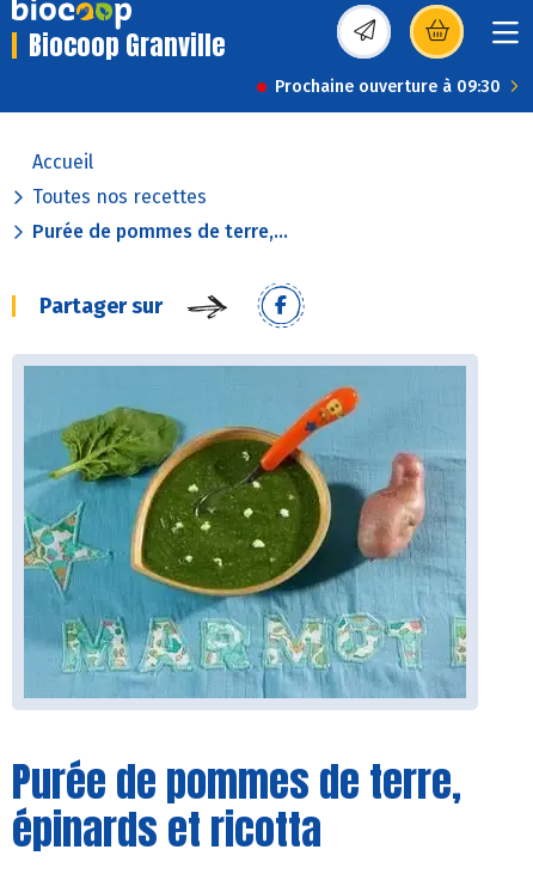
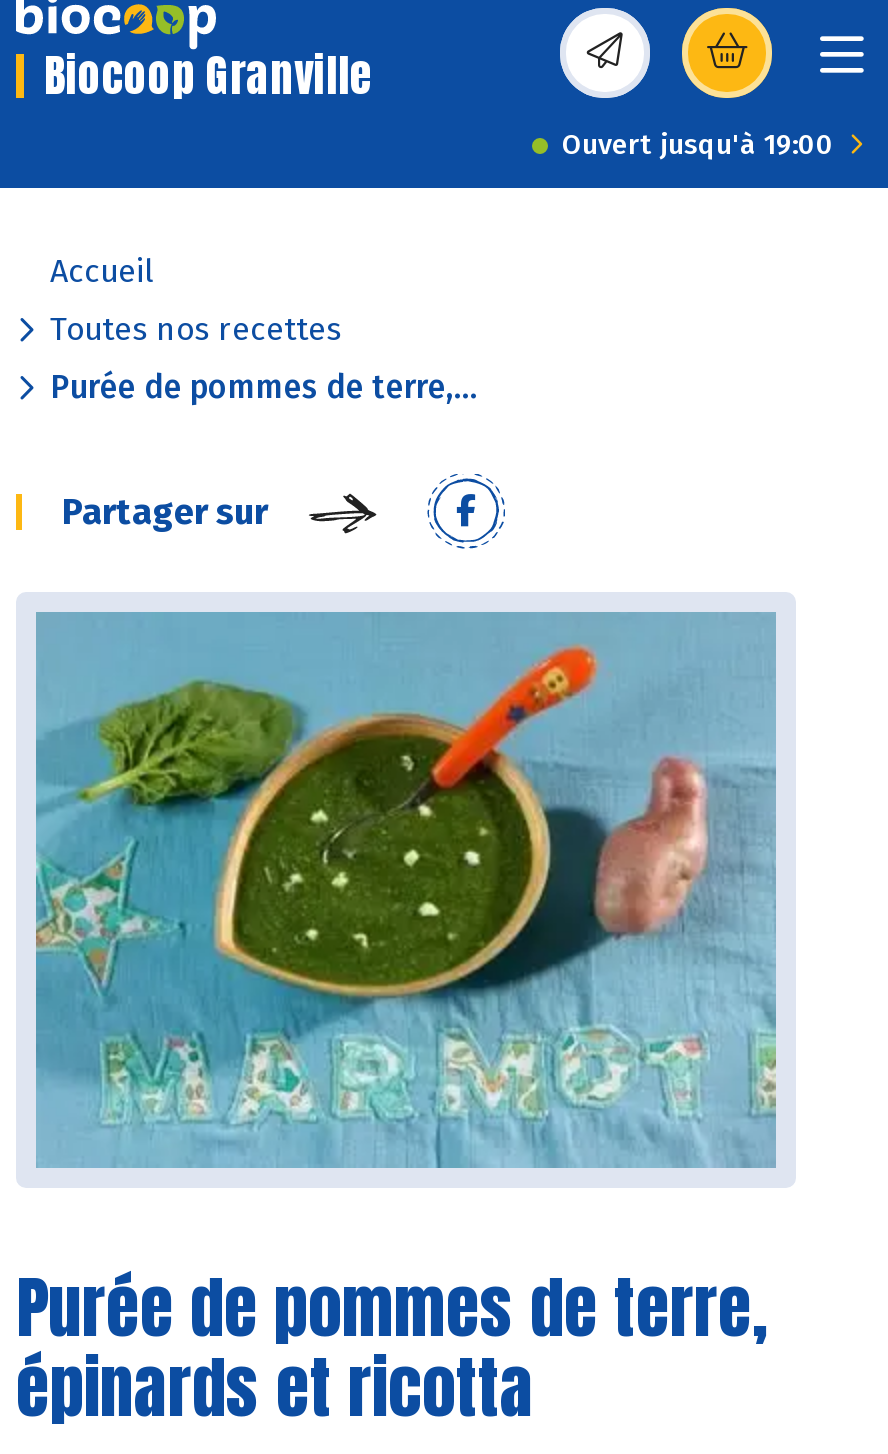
[275,77,501,97] Prochaine ouverture à 09:30 -> [562,128,834,162] Ouvert jusqu'à 19:00

